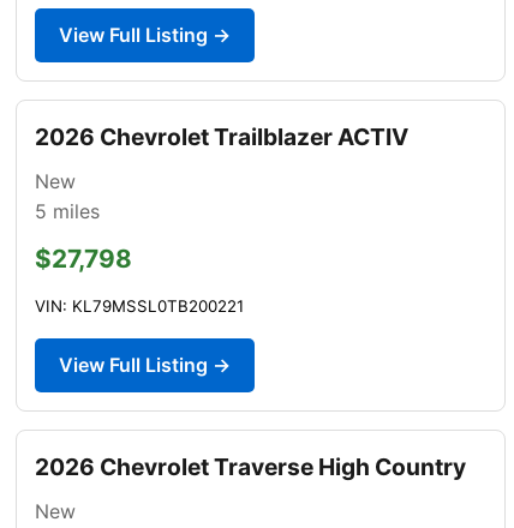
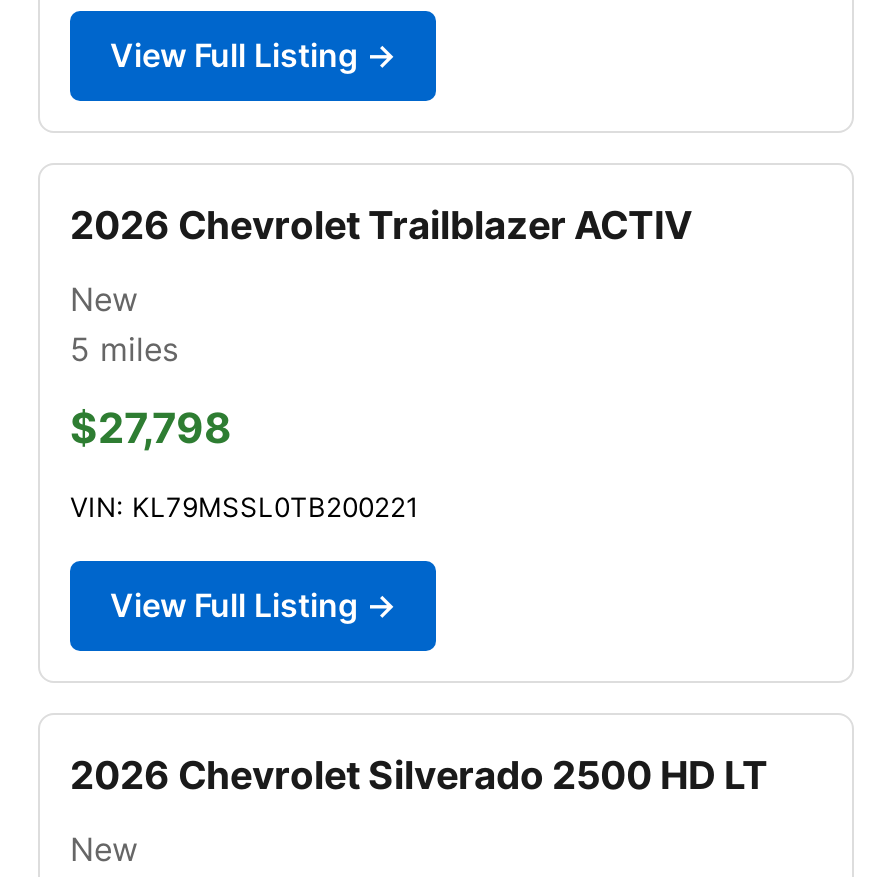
[35,452,466,481] 2026 Chevrolet Traverse High Country -> [70,751,768,799] 2026 Chevrolet Silverado 2500 HD LT

